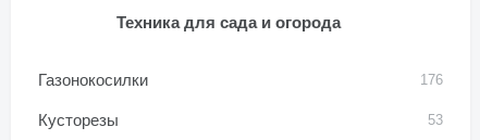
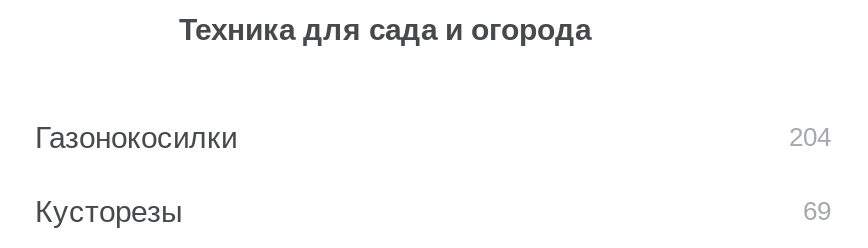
[420,72,443,88] 176 -> [789,121,831,151] 204
[428,112,443,128] 53 -> [803,195,831,225] 69

